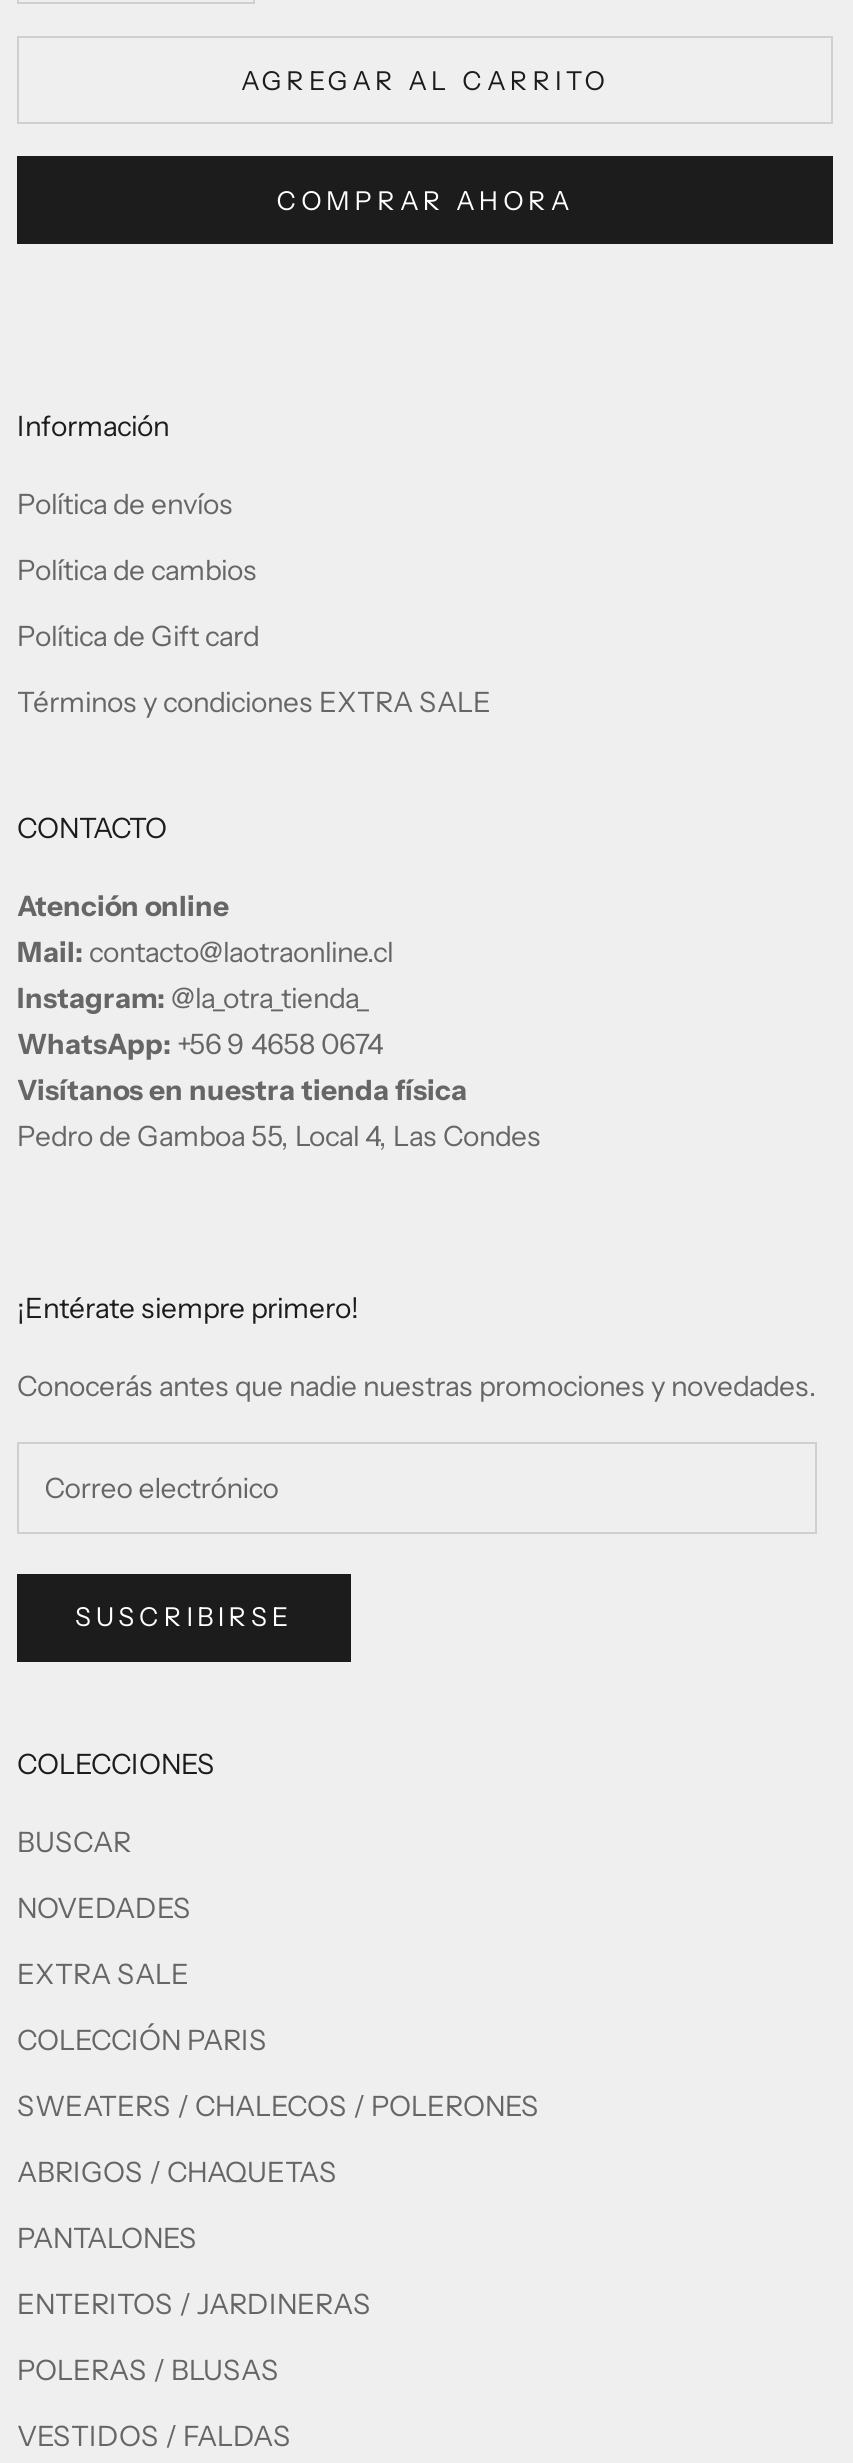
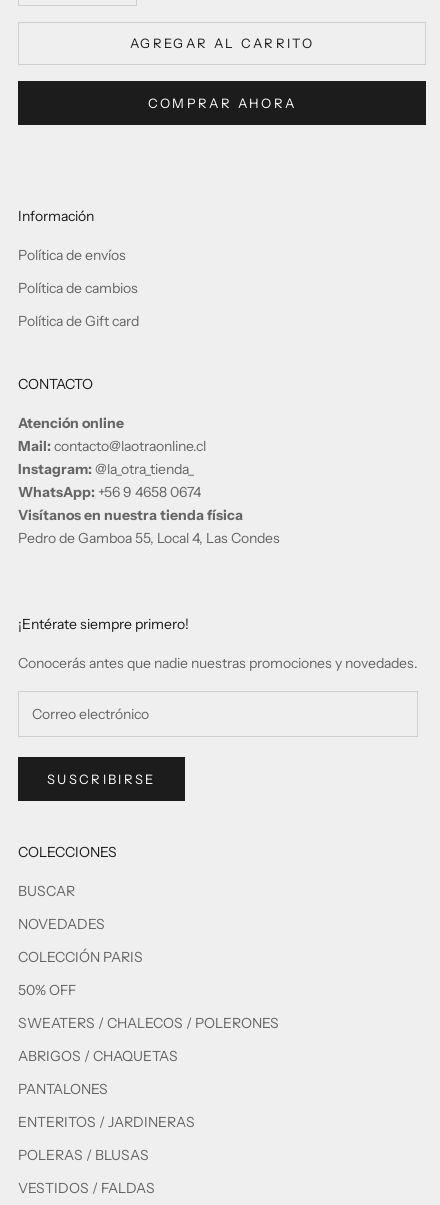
[17,685,491,721] Términos y condiciones EXTRA SALE -> none
[17,1956,189,1992] EXTRA SALE -> none
moved [17,2022,267,2058] -> [18,948,143,966]: COLECCIÓN PARIS
none -> [18,981,76,999] 50% OFF

